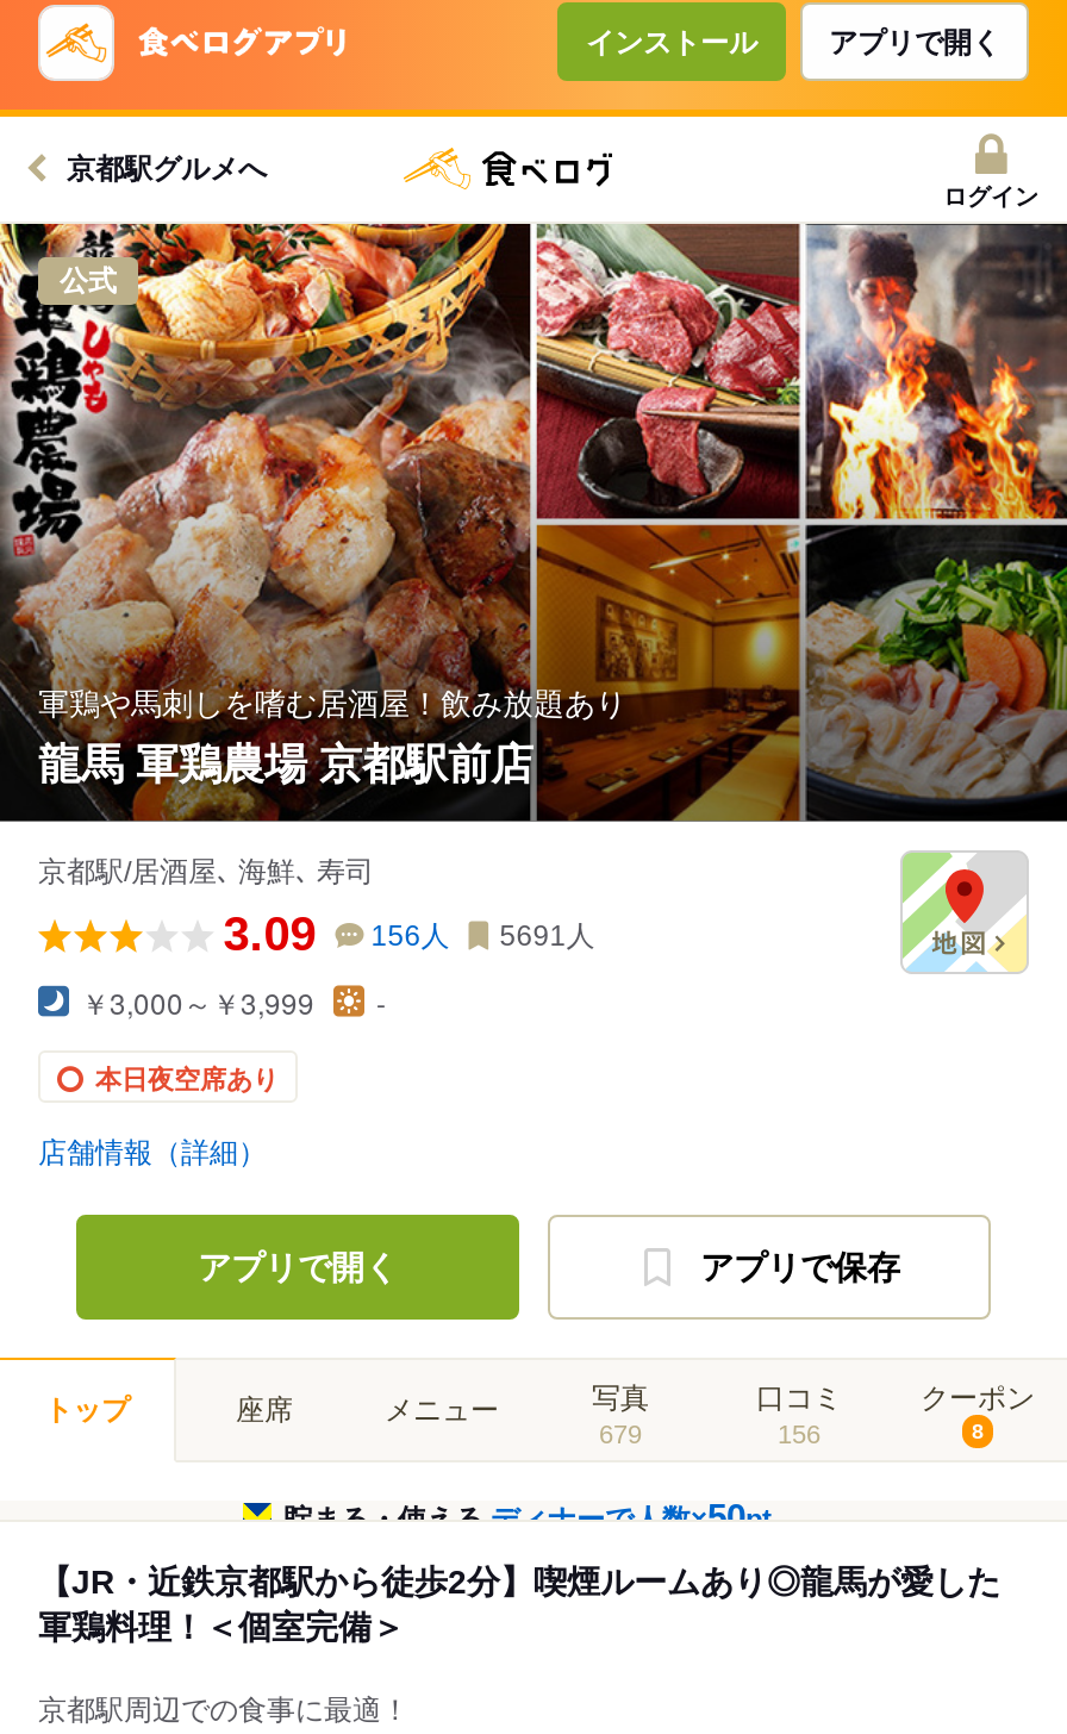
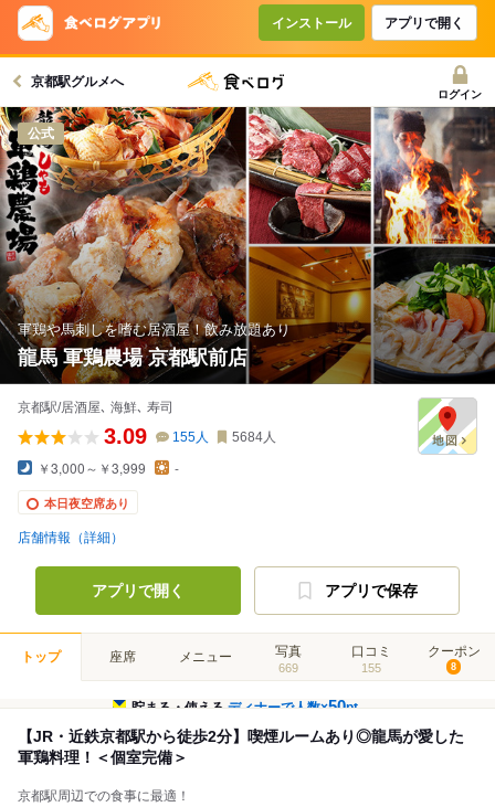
[371,919,450,953] 156人 -> [172,429,209,445] 155人
[500,919,595,953] 5691人 -> [232,429,276,445] 5684人
[599,1419,642,1448] 679 -> [278,661,298,674] 669
[778,1419,820,1448] 156 -> [361,661,381,674] 155

